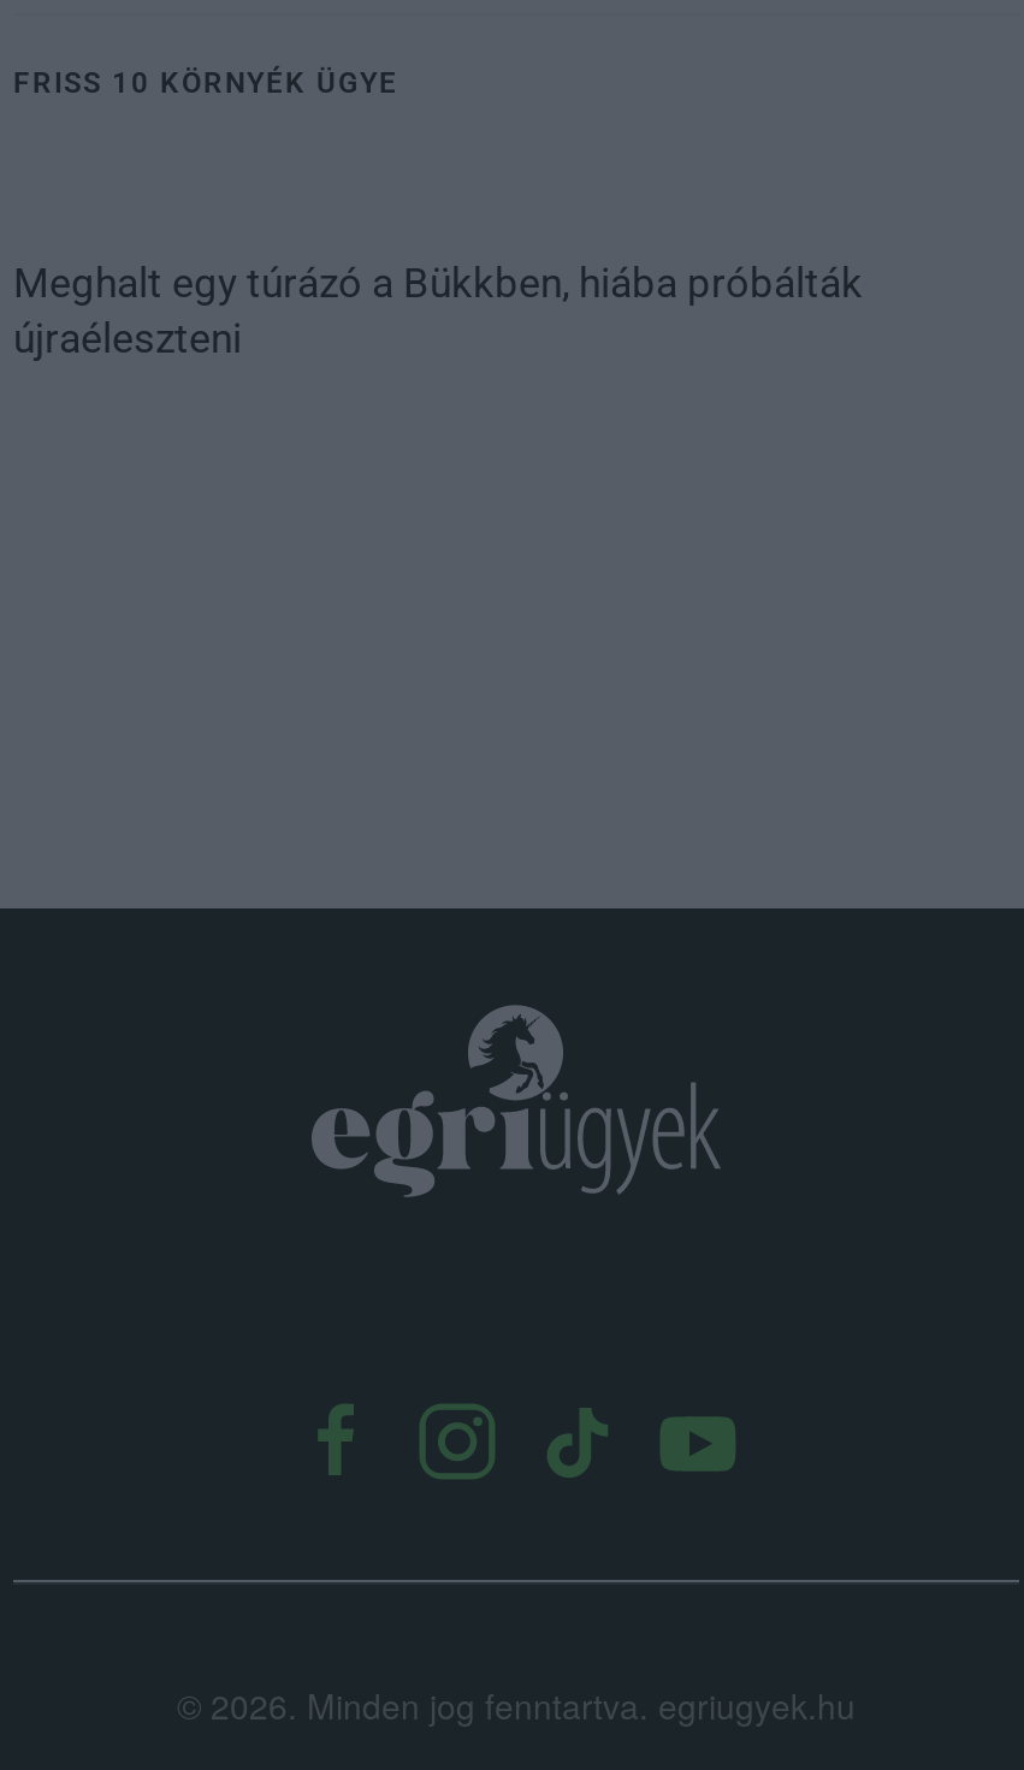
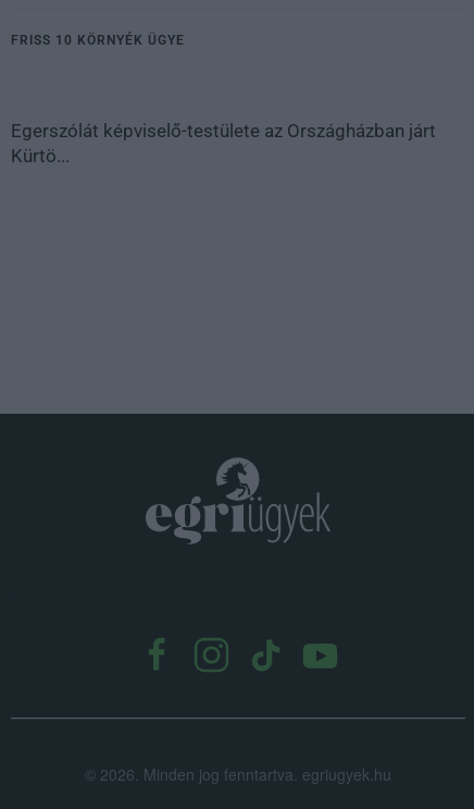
[13,259,863,363] Meghalt egy túrázó a Bükkben, hiába próbálták | újraéleszteni -> [11,120,436,166] Egerszólát képviselő-testülete az Országházban járt | Kürtö...

